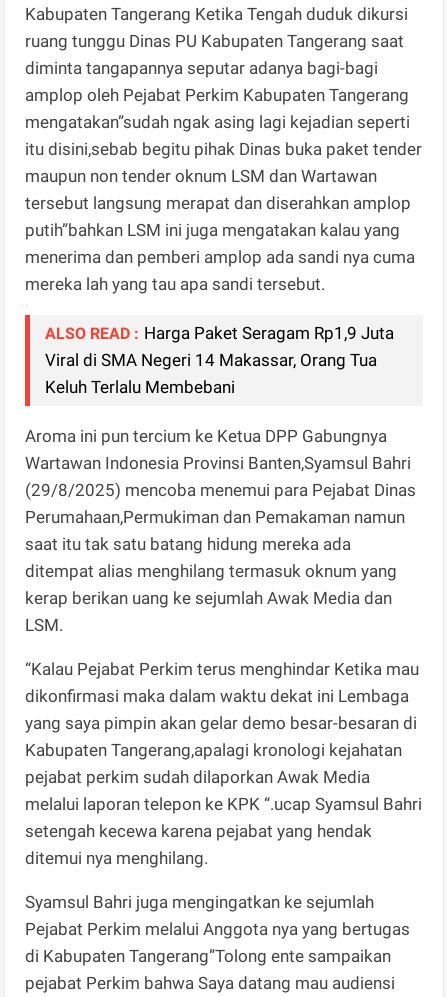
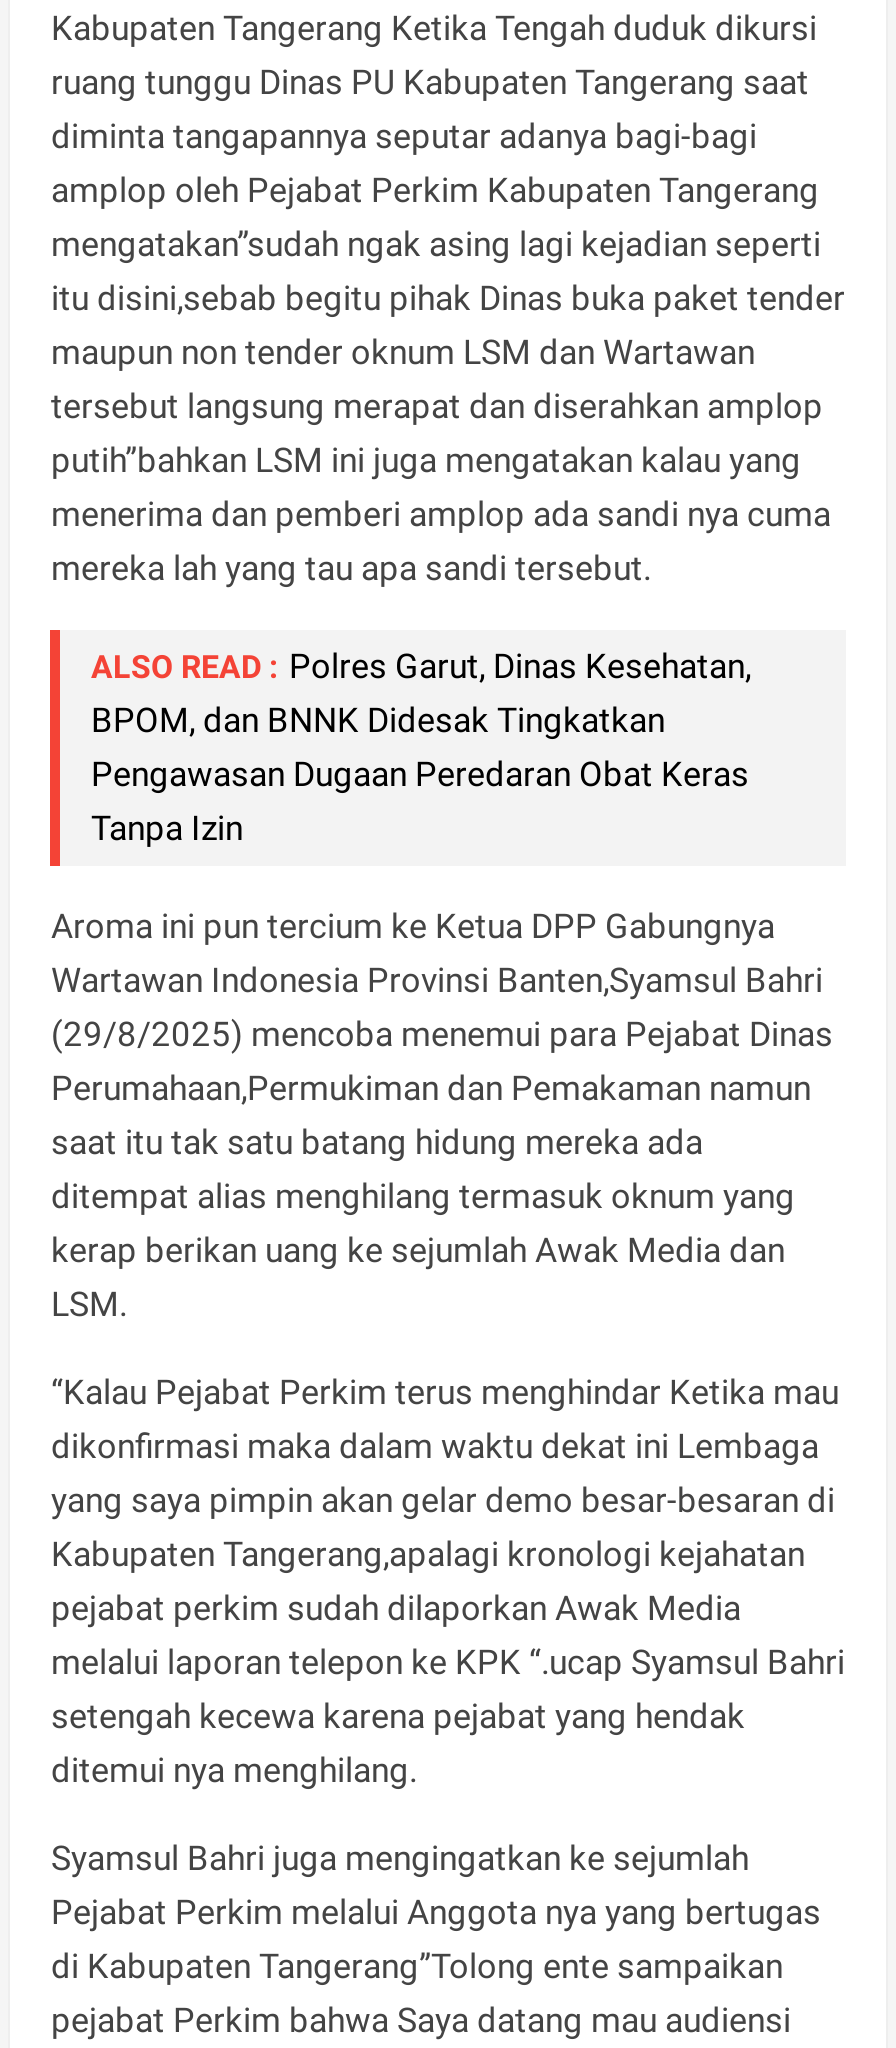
[45,323,394,397] ALSO READ : Harga Paket Seragam Rp1,9 Juta | Viral di SMA Negeri 14 Makassar, Orang Tua | Keluh Terlalu Membebani -> [91,646,751,848] ALSO READ : Polres Garut, Dinas Kesehatan, | BPOM, dan BNNK Didesak Tingkatkan | Pengawasan Dugaan Peredaran Obat Keras | Tanpa Izin

